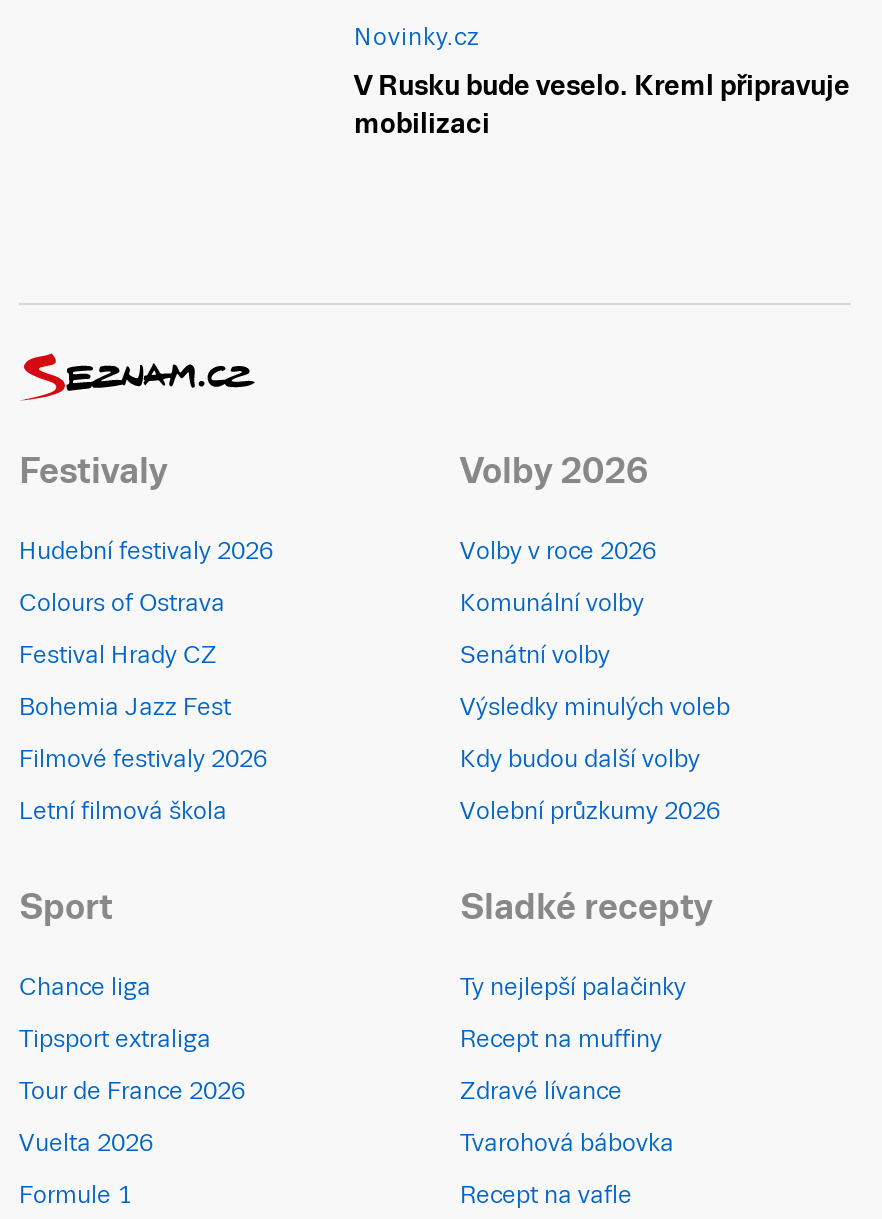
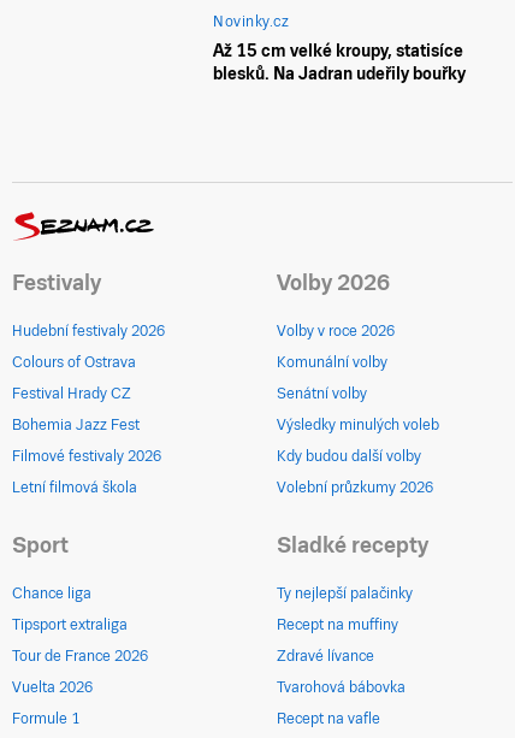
[354,70,850,140] V Rusku bude veselo. Kreml připravuje | mobilizaci -> [214,41,466,84] Až 15 cm velké kroupy, statisíce | blesků. Na Jadran udeřily bouřky

